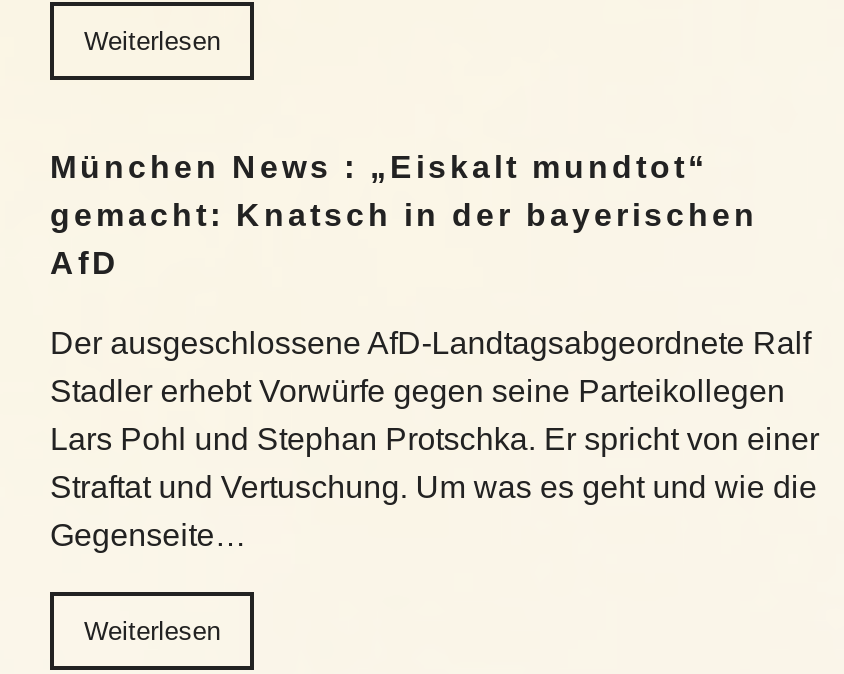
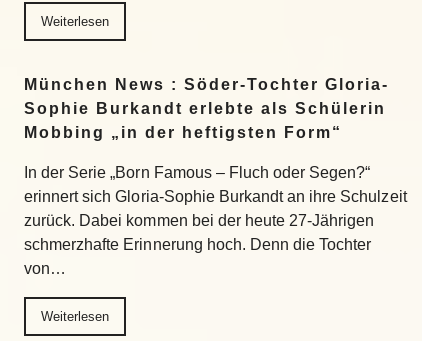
[50,150,758,280] München News : „Eiskalt mundtot“ | gemacht: Knatsch in der bayerischen | AfD -> [24,76,389,141] München News : Söder-Tochter Gloria- | Sophie Burkandt erlebte als Schülerin | Mobbing „in der heftigsten Form“
[50,326,819,552] Der ausgeschlossene AfD-Landtagsabgeordnete Ralf | Stadler erhebt Vorwürfe gegen seine Parteikollegen | Lars Pohl und Stephan Protschka. Er spricht von einer | Straftat und Vertuschung. Um was es geht und wie die | Gegenseite… -> [24,164,407,277] In der Serie „Born Famous – Fluch oder Segen?“ | erinnert sich Gloria-Sophie Burkandt an ihre Schulzeit | zurück. Dabei kommen bei der heute 27-Jährigen | schmerzhafte Erinnerung hoch. Denn die Tochter | von…

